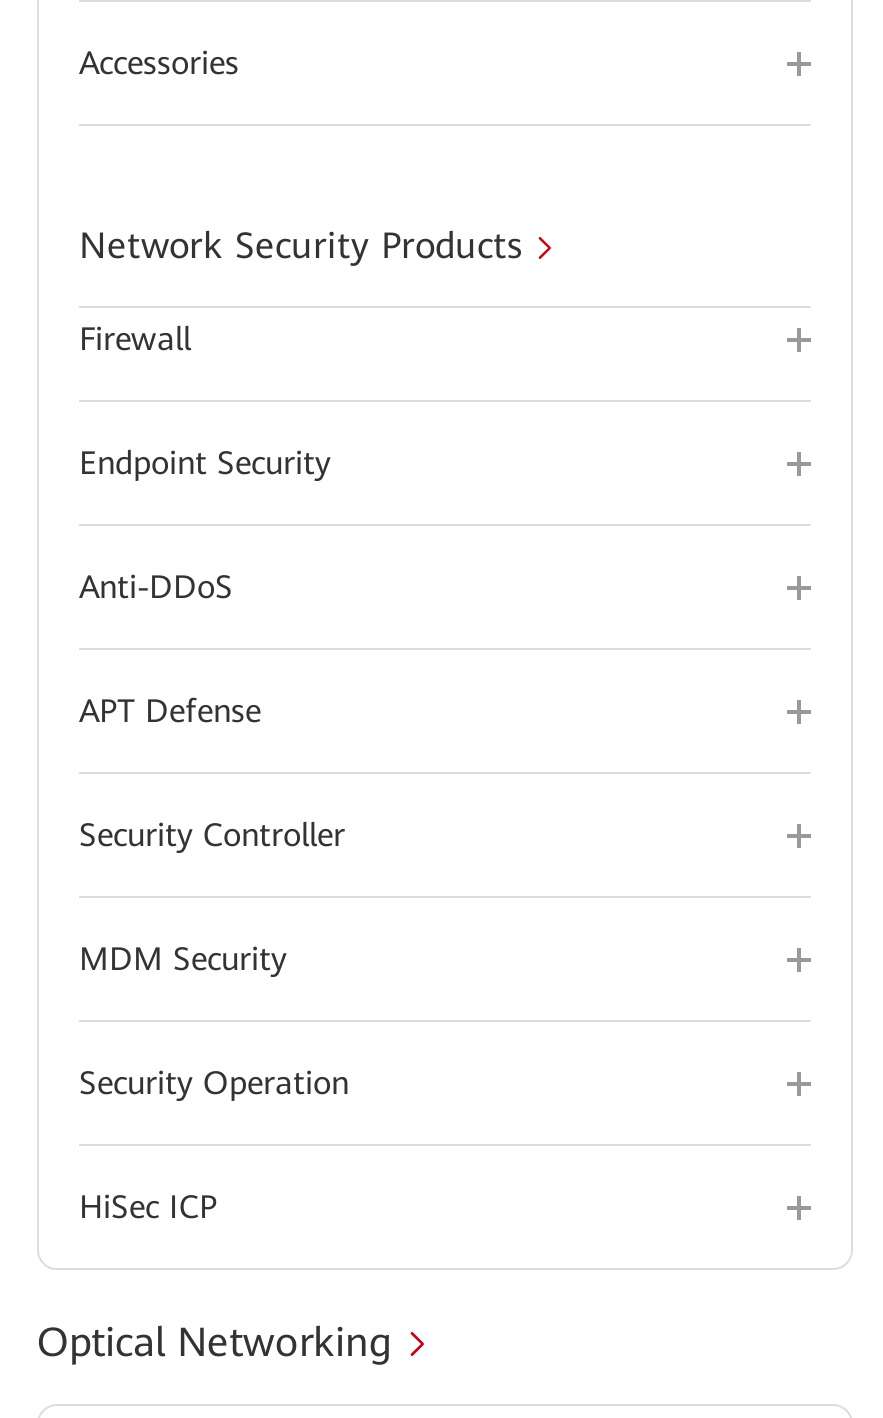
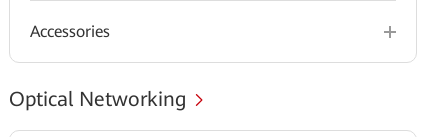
[79,224,523,1226] Network Security Products | Firewall | Endpoint Security | Anti-DDoS | APT Defense | Security Controller | MDM Security | Security Operation | HiSec ICP -> none

